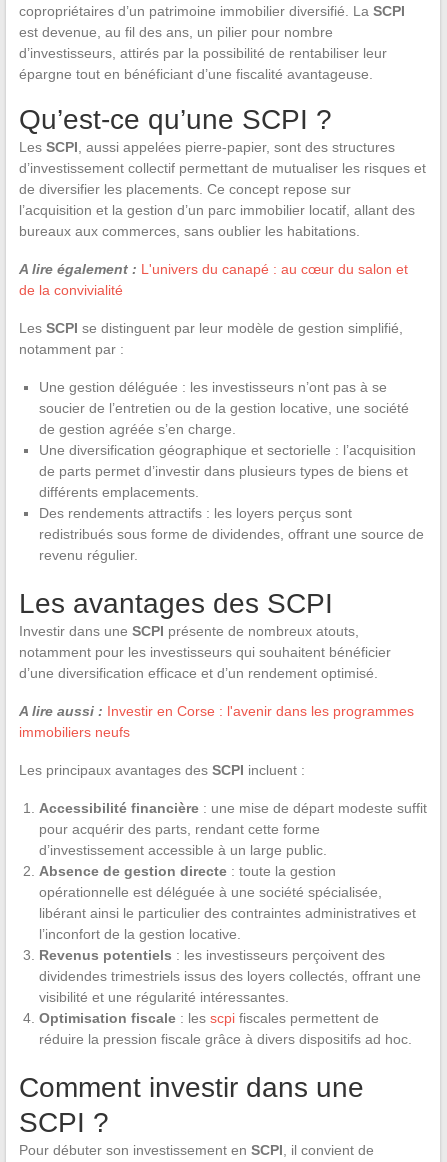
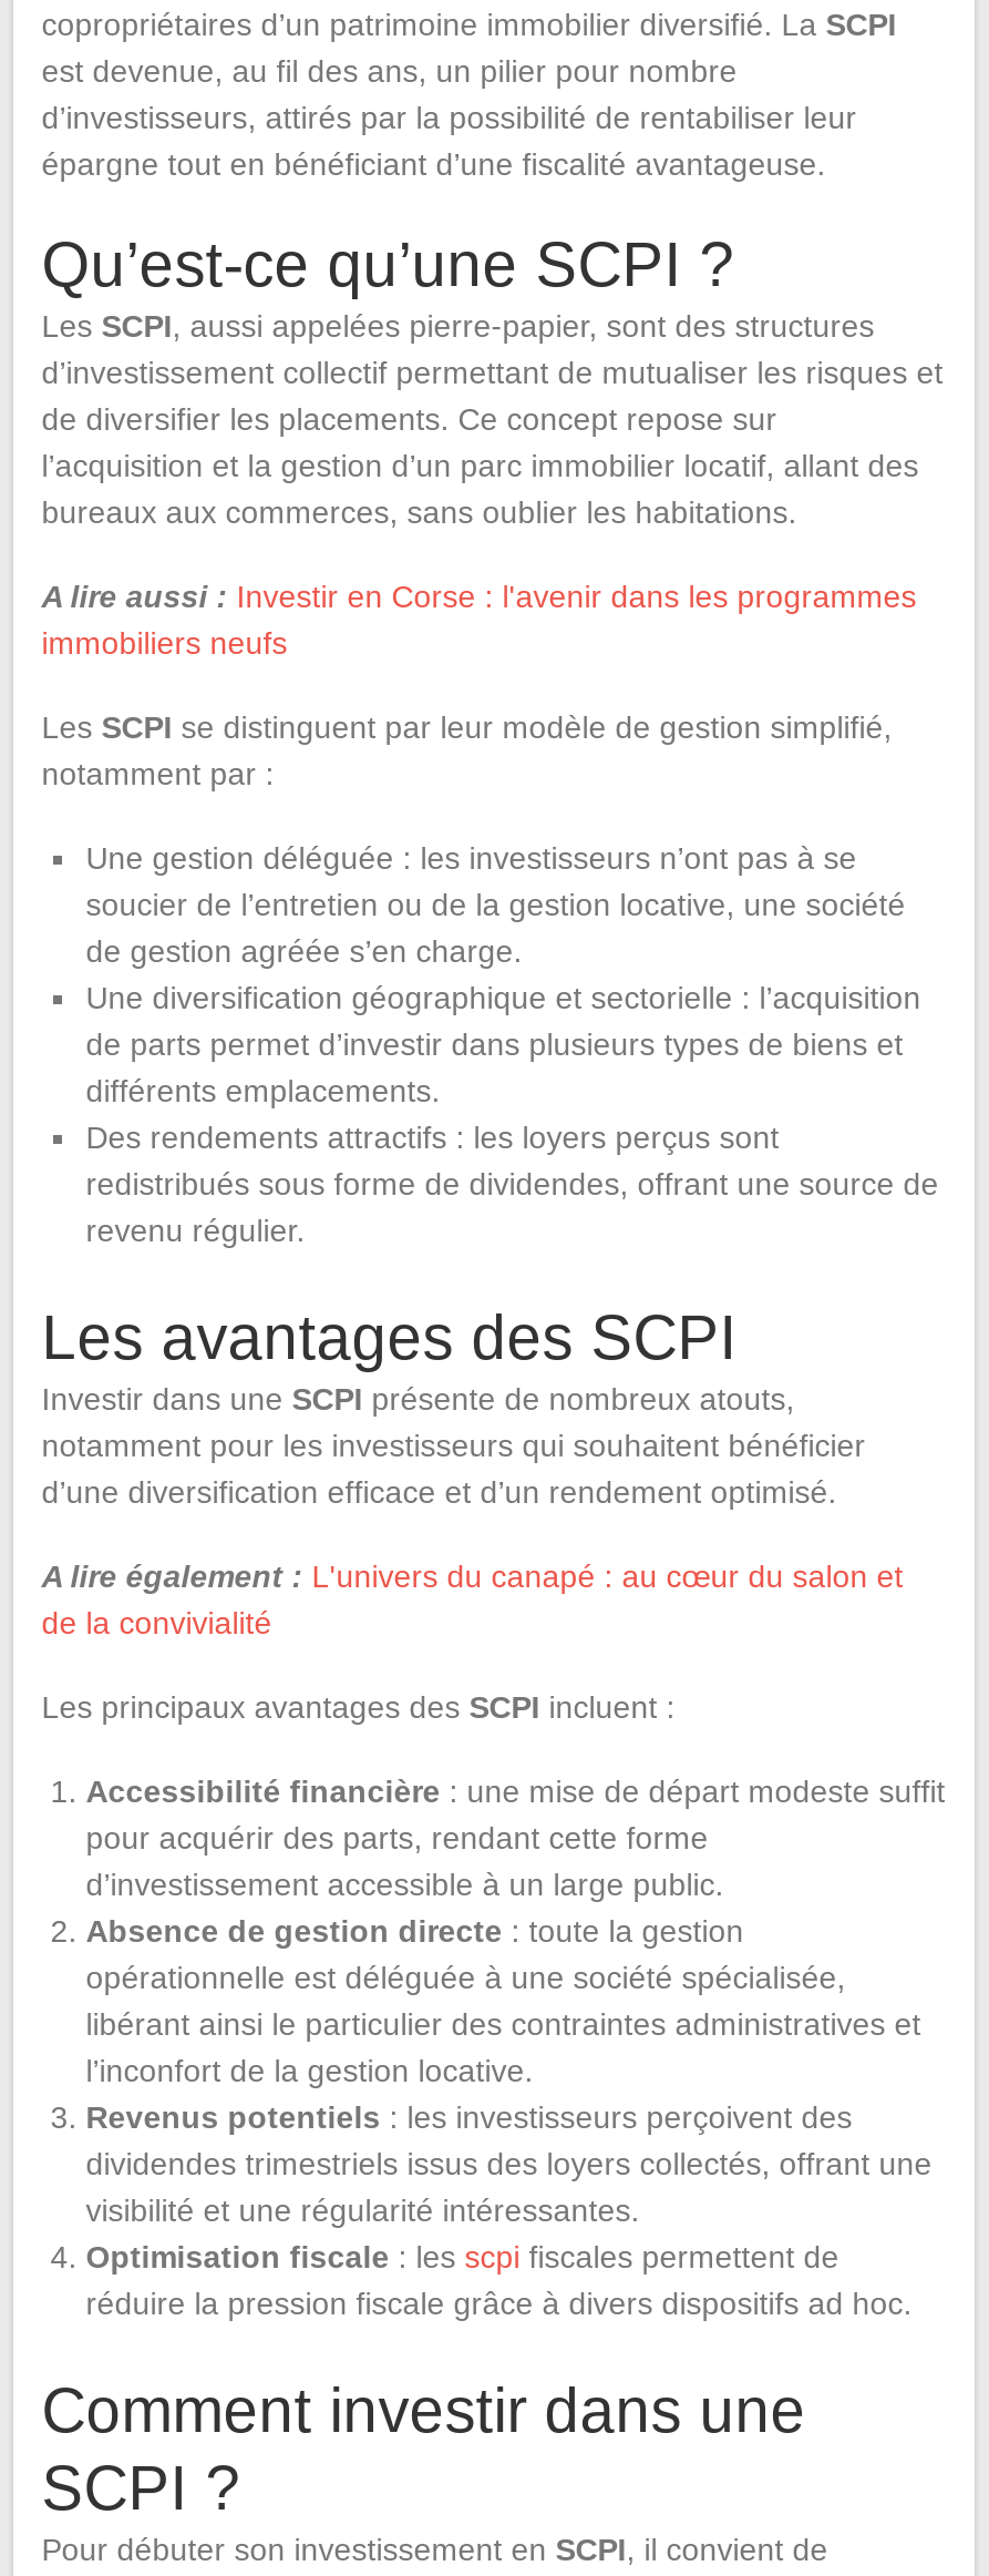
moved [19,261,408,298] -> [42,1558,903,1640]: A lire également : L'univers du canapé : au cœur du salon et | de la convivialité
moved [19,703,414,740] -> [42,578,917,660]: A lire aussi : Investir en Corse : l'avenir dans les programmes | immobiliers neufs

